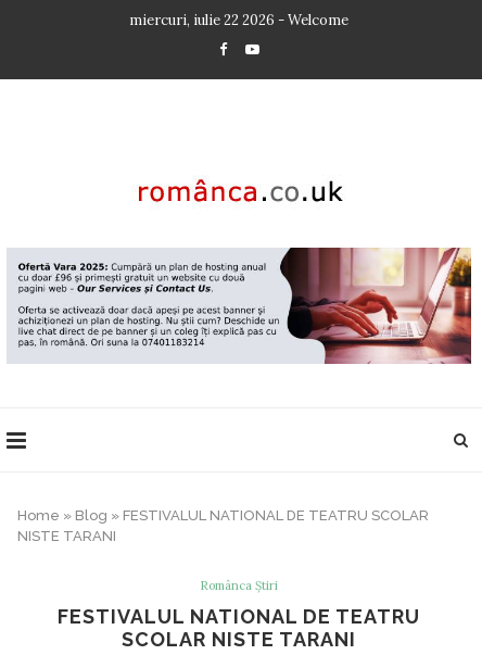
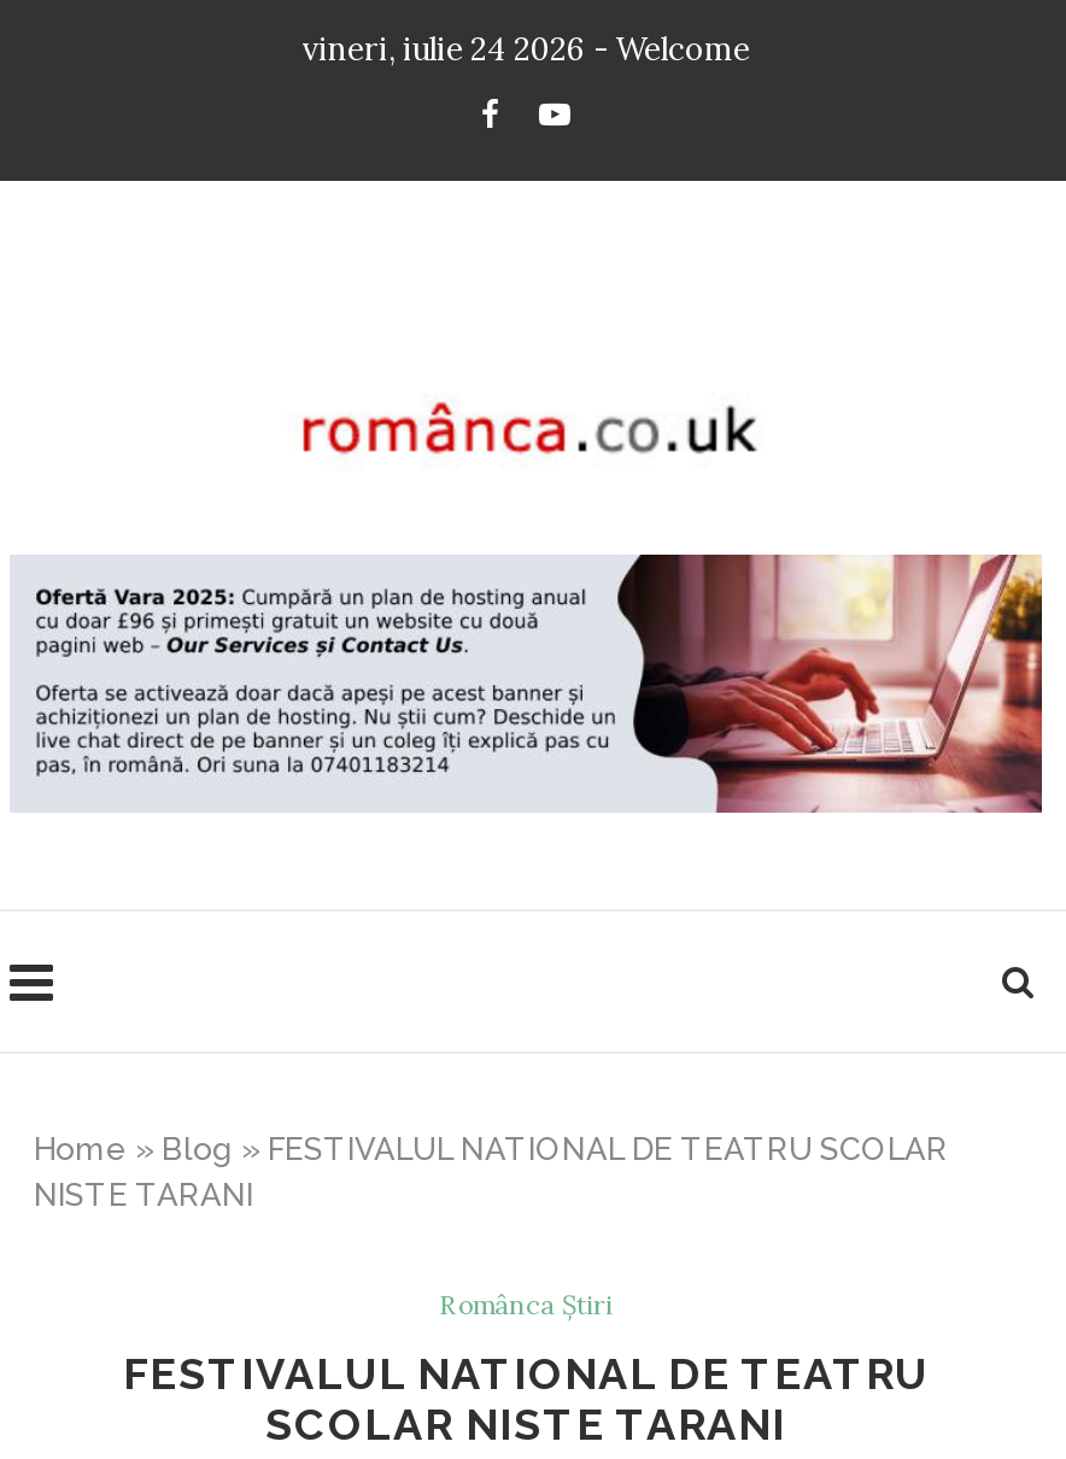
[129,11,348,29] miercuri, iulie 22 2026 - Welcome -> [301,29,750,70] vineri, iulie 24 2026 - Welcome

